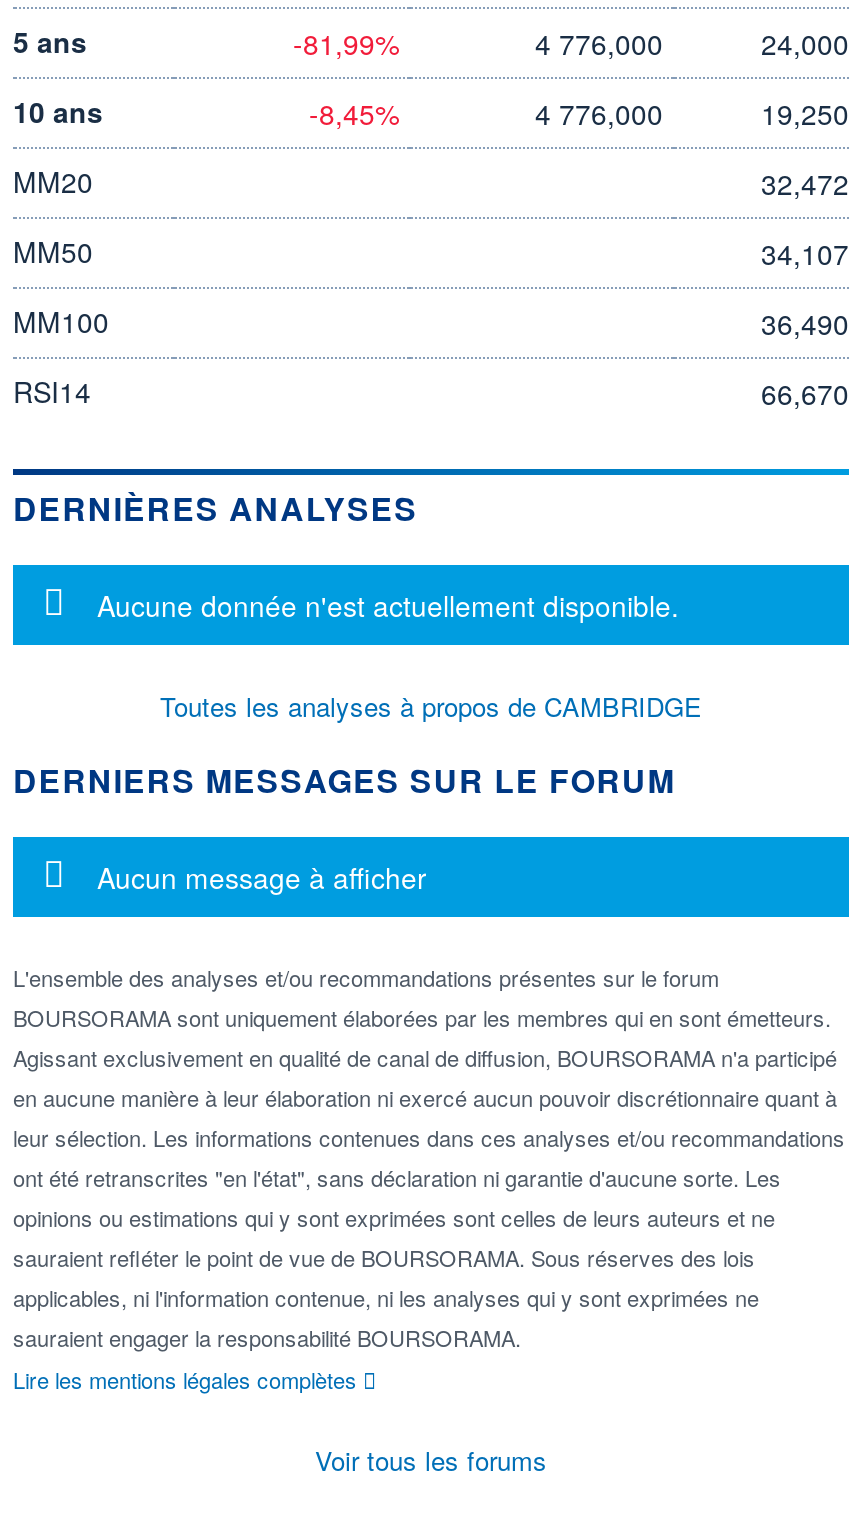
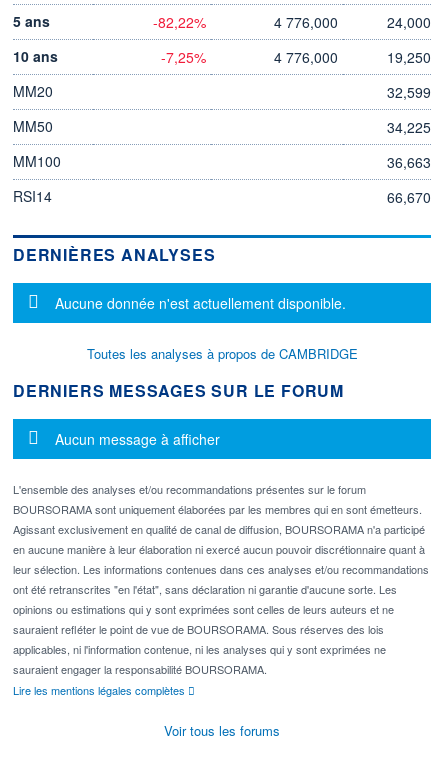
[293,23,399,63] -81,99% -> [153,12,206,32] -82,22%
[309,93,399,133] -8,45% -> [161,47,206,67] -7,25%
[761,163,849,203] 32,472 -> [387,82,431,102] 32,599
[761,233,849,273] 34,107 -> [387,117,431,137] 34,225
[761,303,849,343] 36,490 -> [387,152,431,172] 36,663

